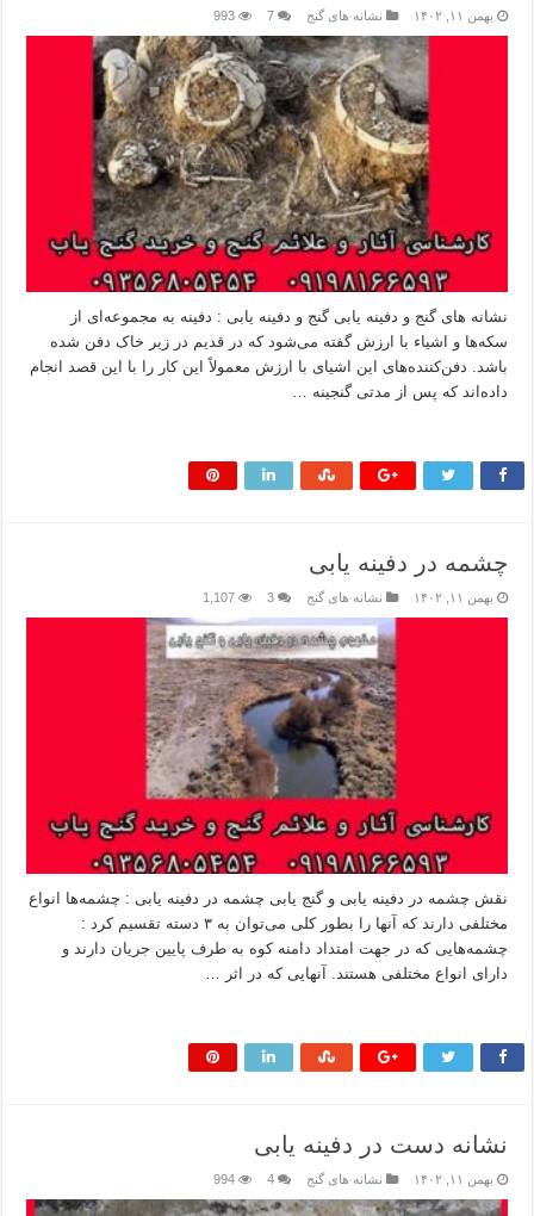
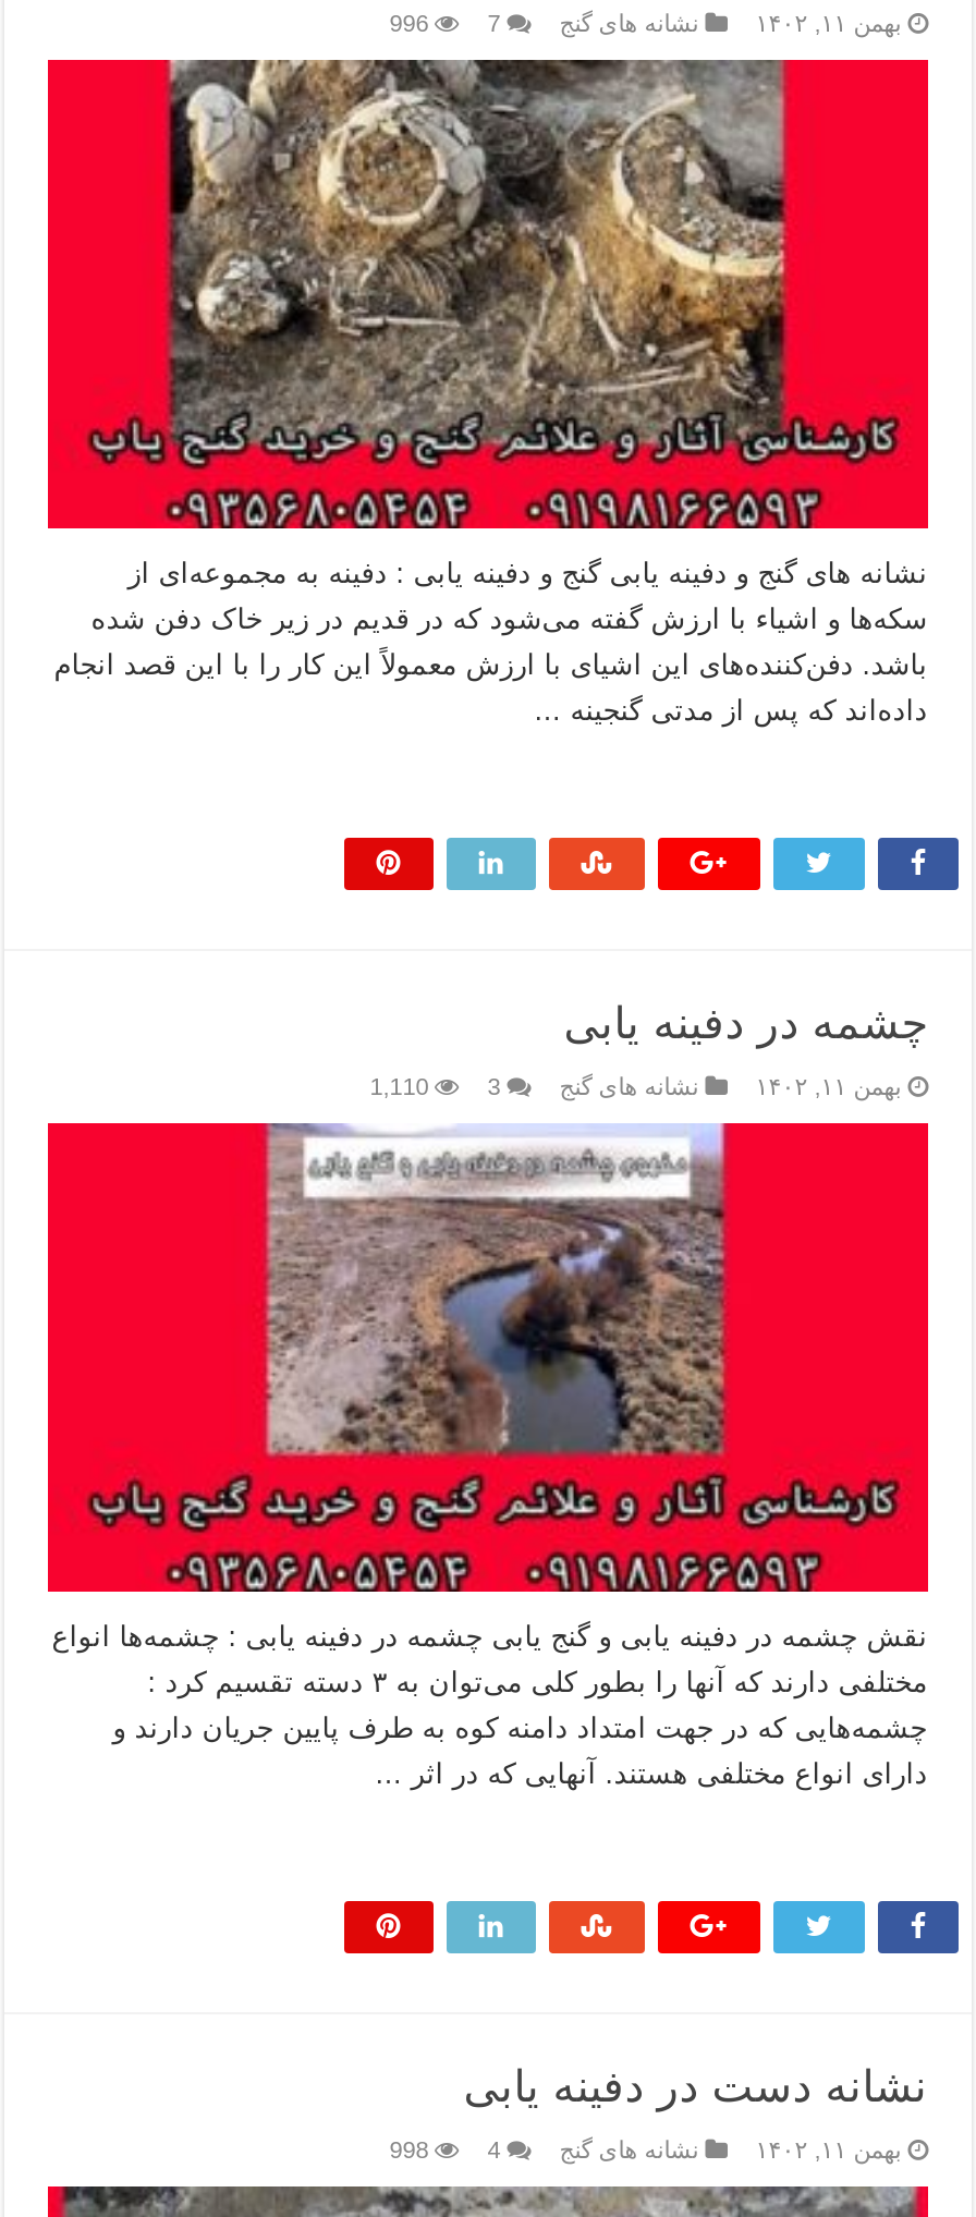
[214,9,236,23] 993 -> [392,10,431,37] 996
[204,590,236,605] 1,107 -> [372,1073,431,1099] 1,110
[214,1172,236,1186] 994 -> [392,2136,431,2162] 998

